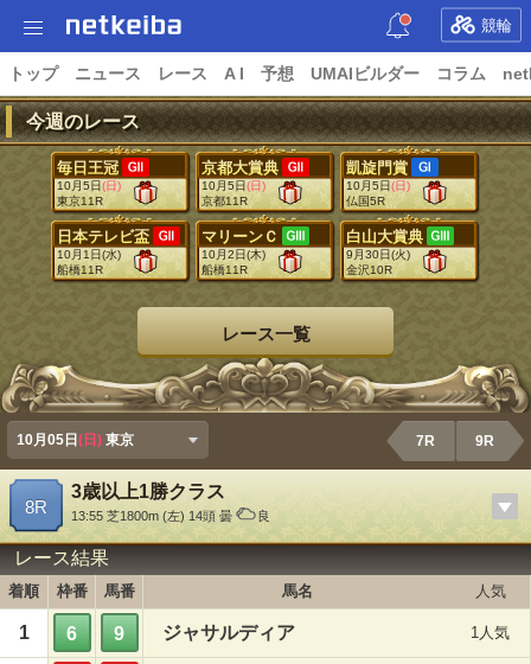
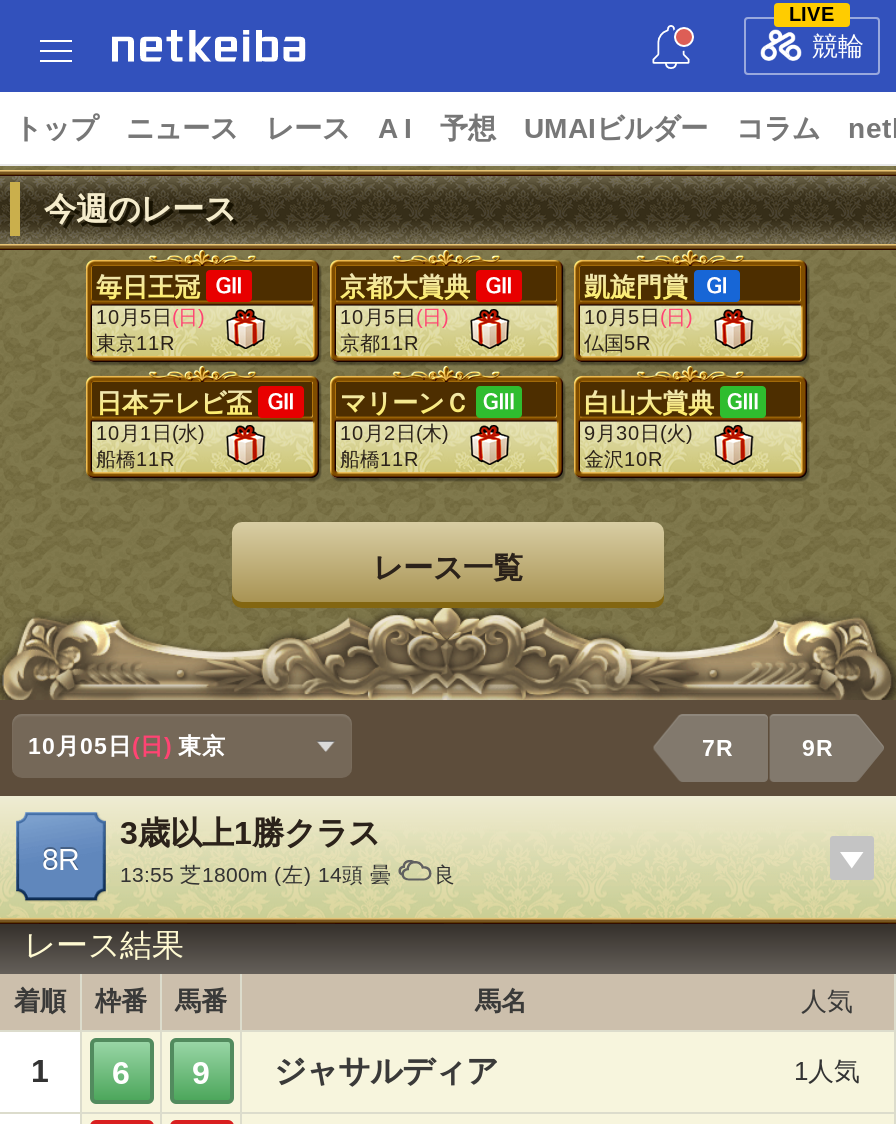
none -> [789,3,835,25] LIVE

